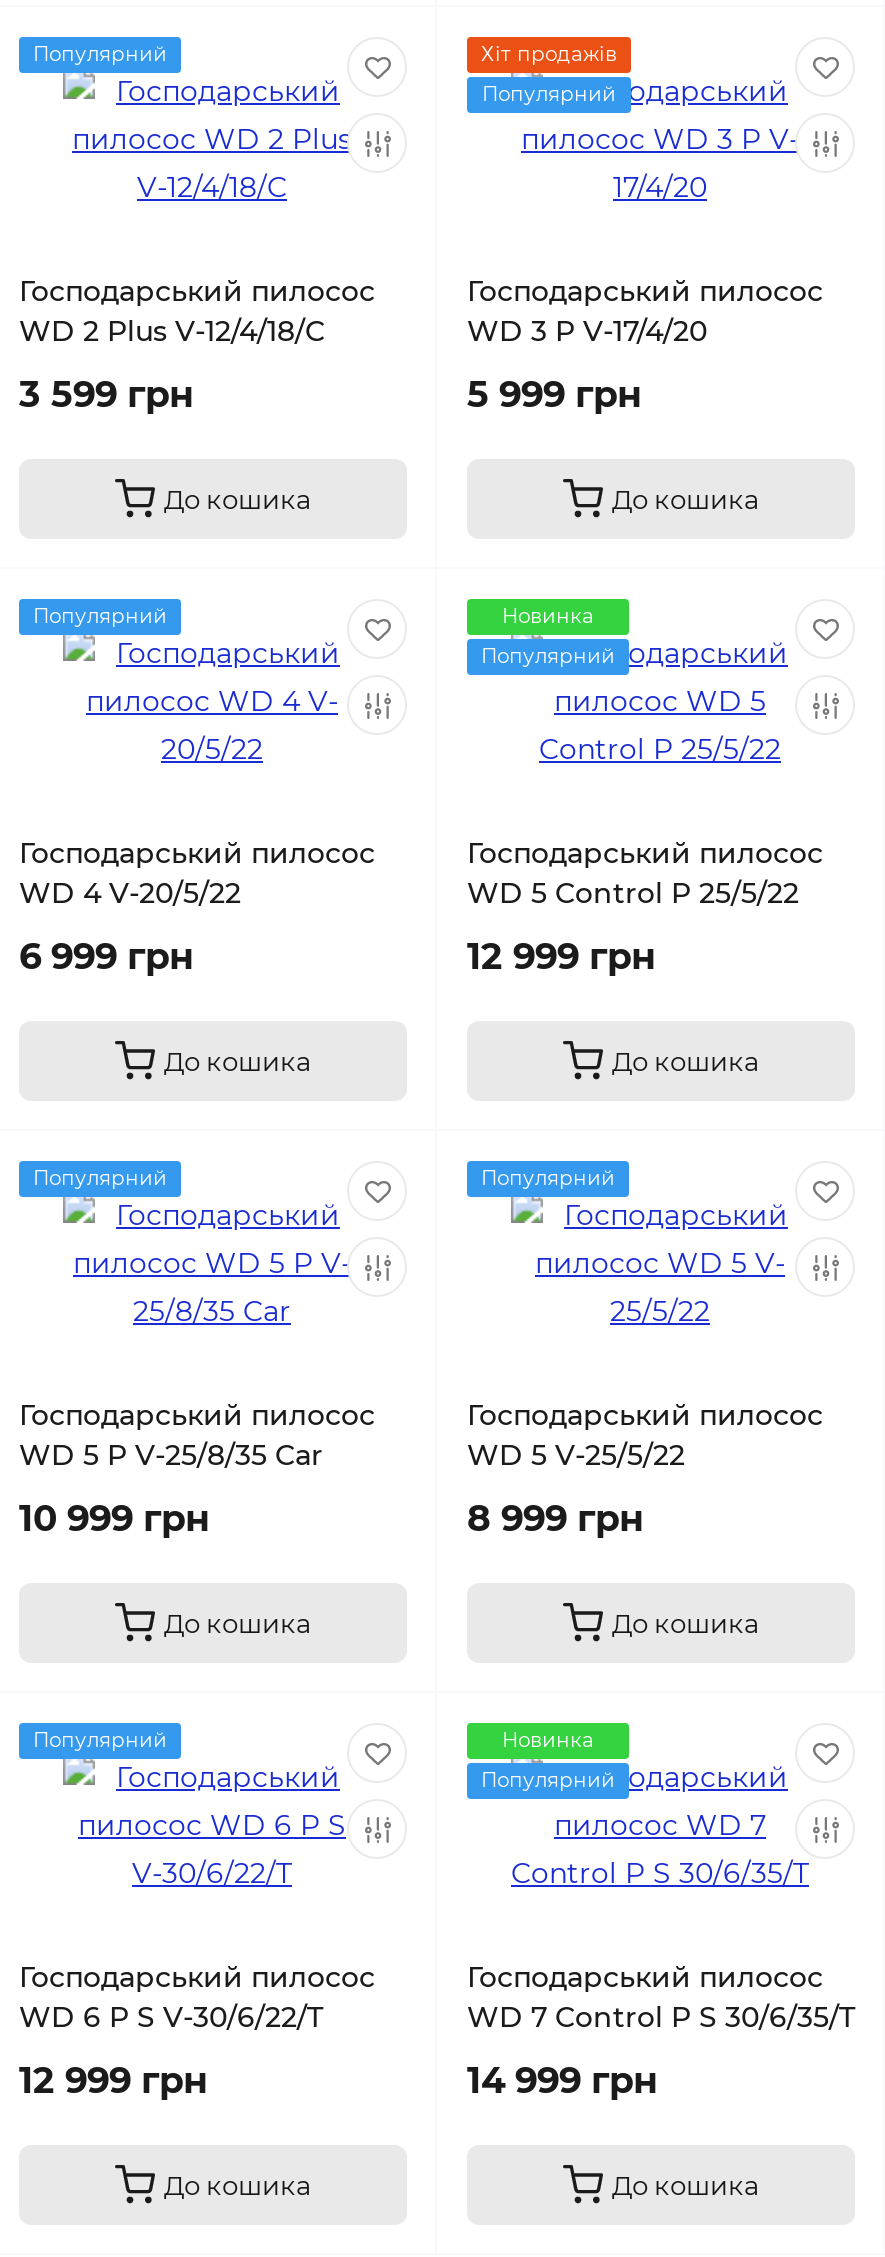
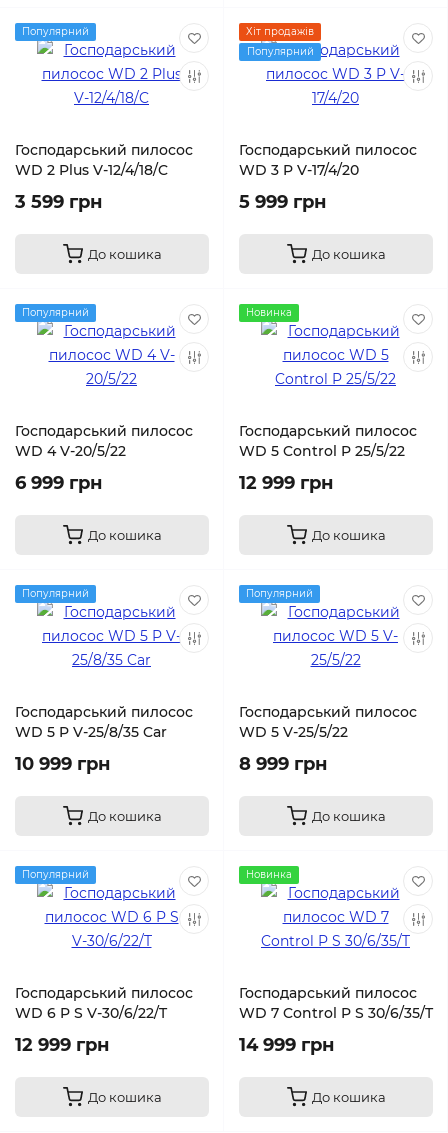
[481,643,615,669] Популярний -> none
[481,1767,615,1793] Популярний -> none

